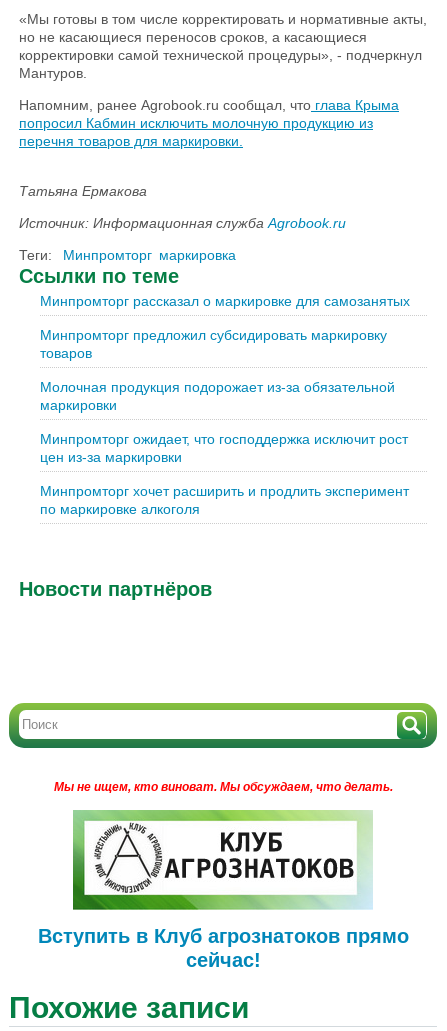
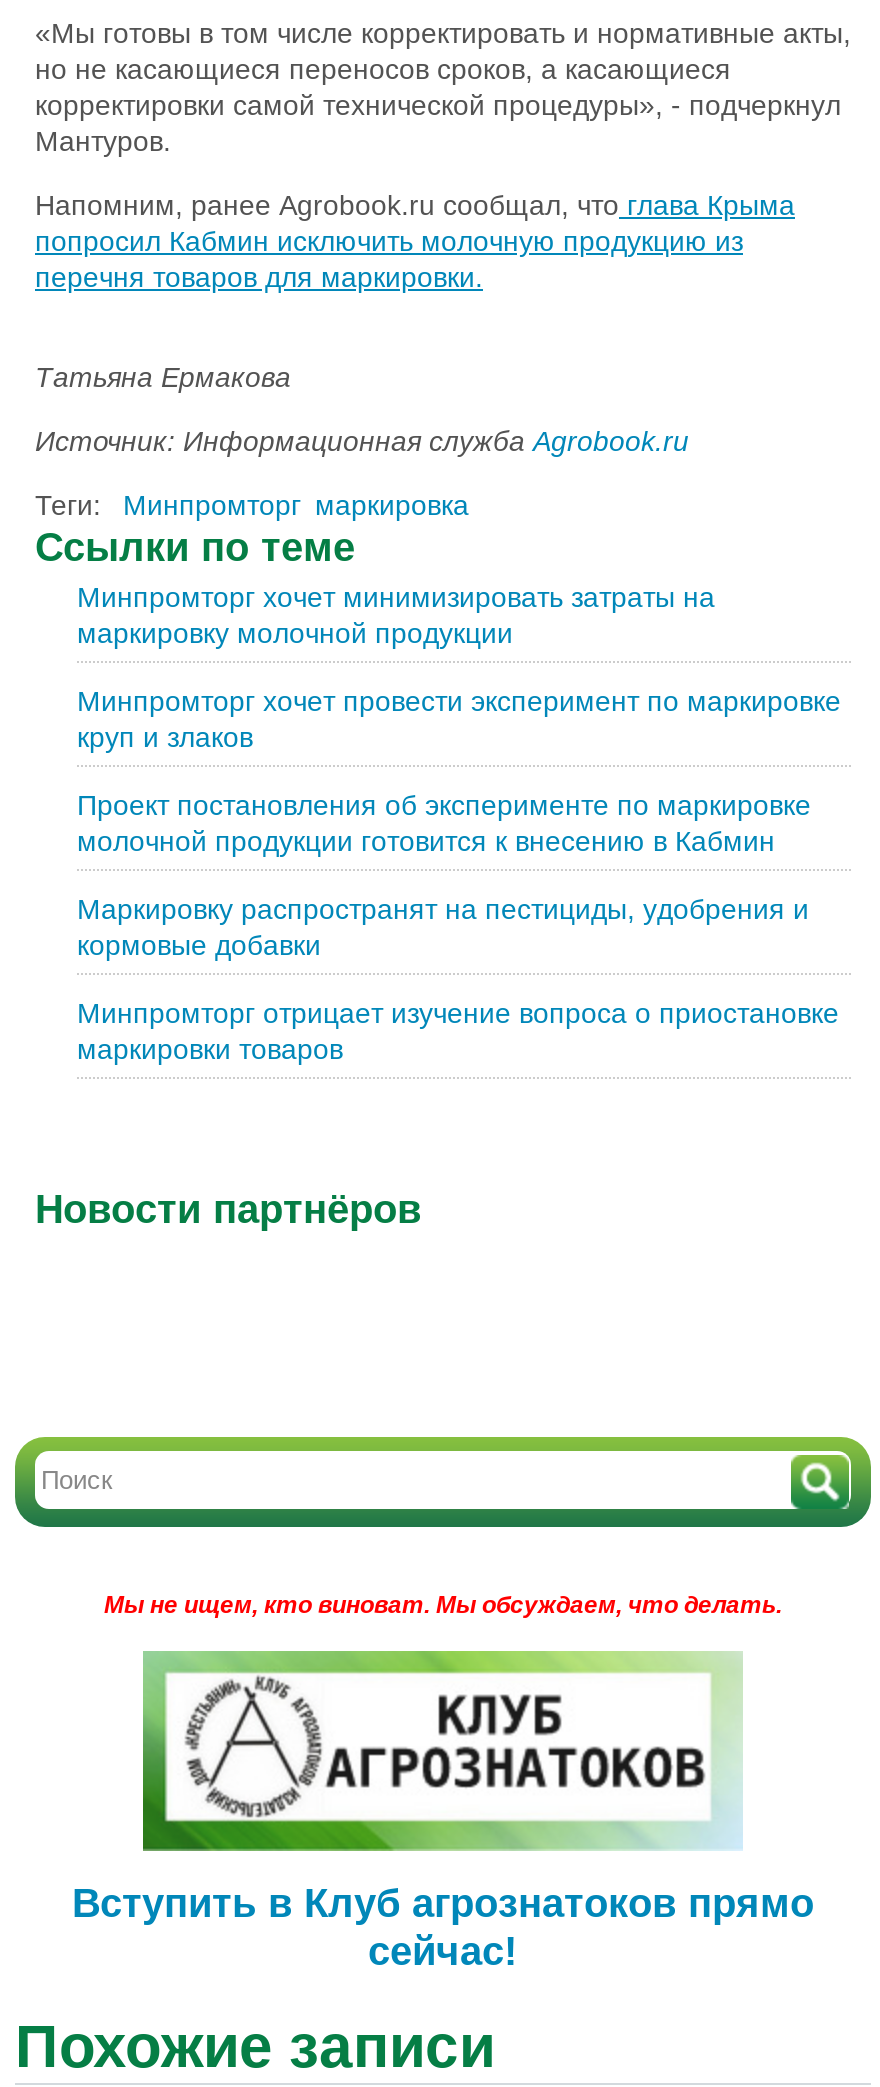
[40,293,410,309] Минпромторг рассказал о маркировке для самозанятых -> [77,581,715,649] Минпромторг хочет минимизировать затраты на | маркировку молочной продукции
[40,327,387,361] Минпромторг предложил субсидировать маркировку | товаров -> [77,685,841,753] Минпромторг хочет провести эксперимент по маркировке | круп и злаков
[40,379,395,413] Молочная продукция подорожает из-за обязательной | маркировки -> [77,789,811,857] Проект постановления об эксперименте по маркировке | молочной продукции готовится к внесению в Кабмин
[40,431,408,465] Минпромторг ожидает, что господдержка исключит рост | цен из-за маркировки -> [77,893,809,961] Маркировку распространят на пестициды, удобрения и | кормовые добавки
[40,483,409,517] Минпромторг хочет расширить и продлить эксперимент | по маркировке алкоголя -> [77,997,839,1065] Минпромторг отрицает изучение вопроса о приостановке | маркировки товаров

